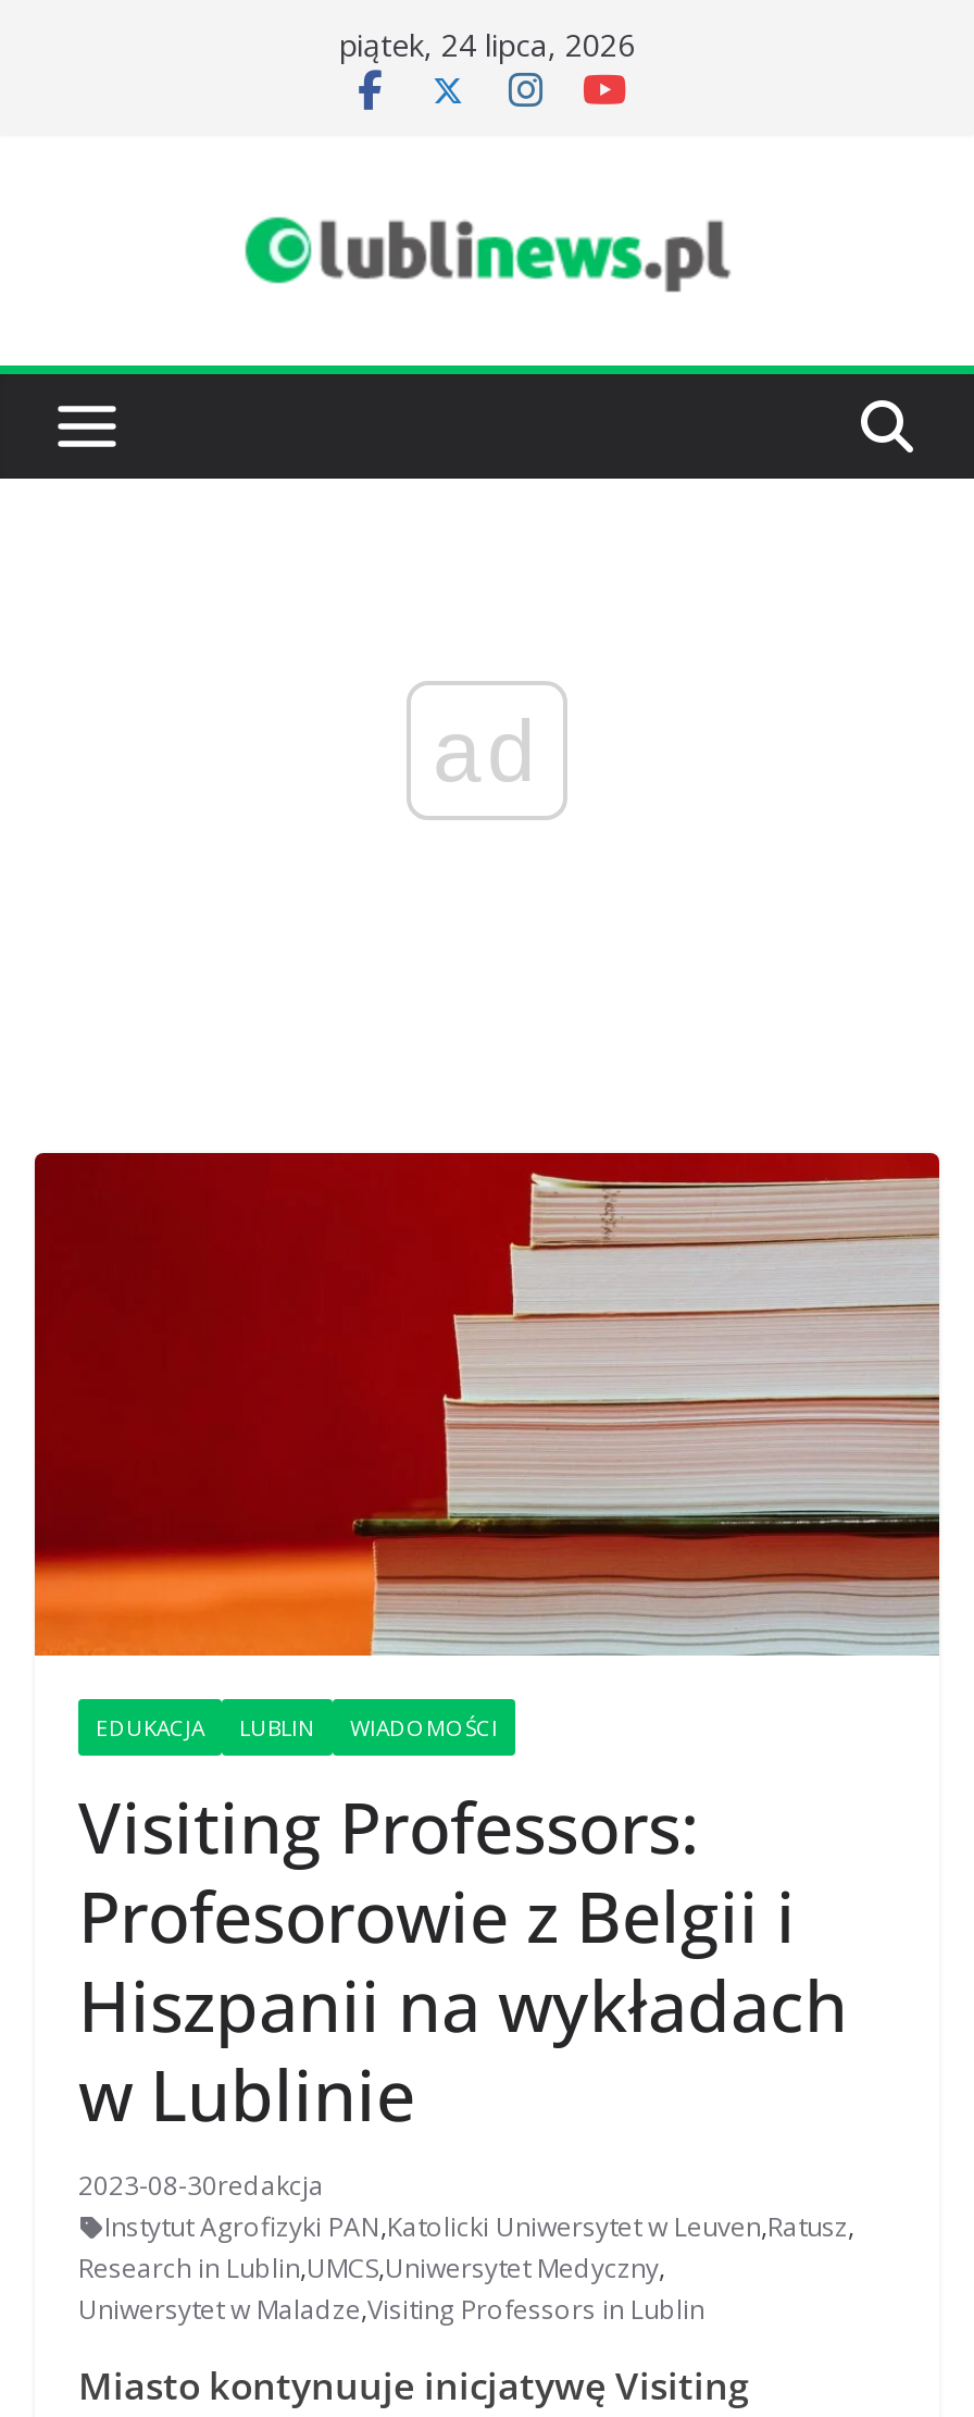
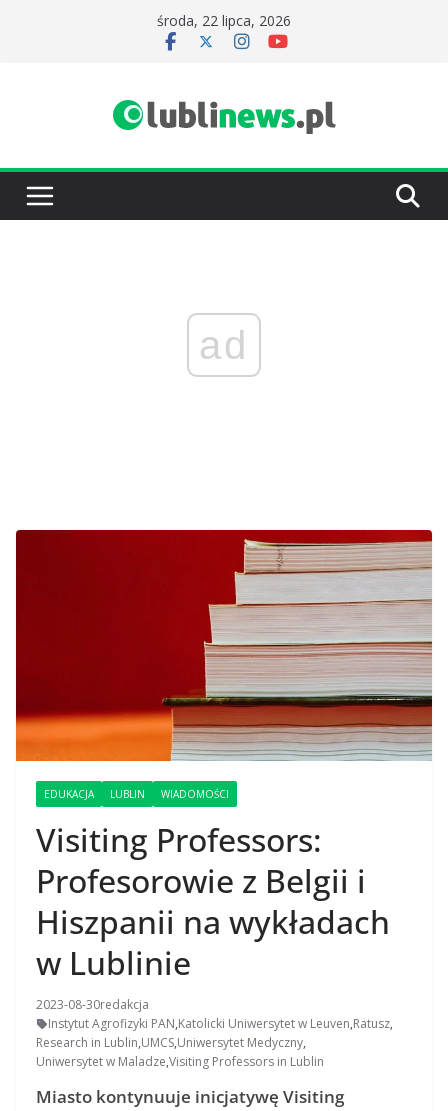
[339,24,635,65] piątek, 24 lipca, 2026 -> [157,11,291,30] środa, 22 lipca, 2026

